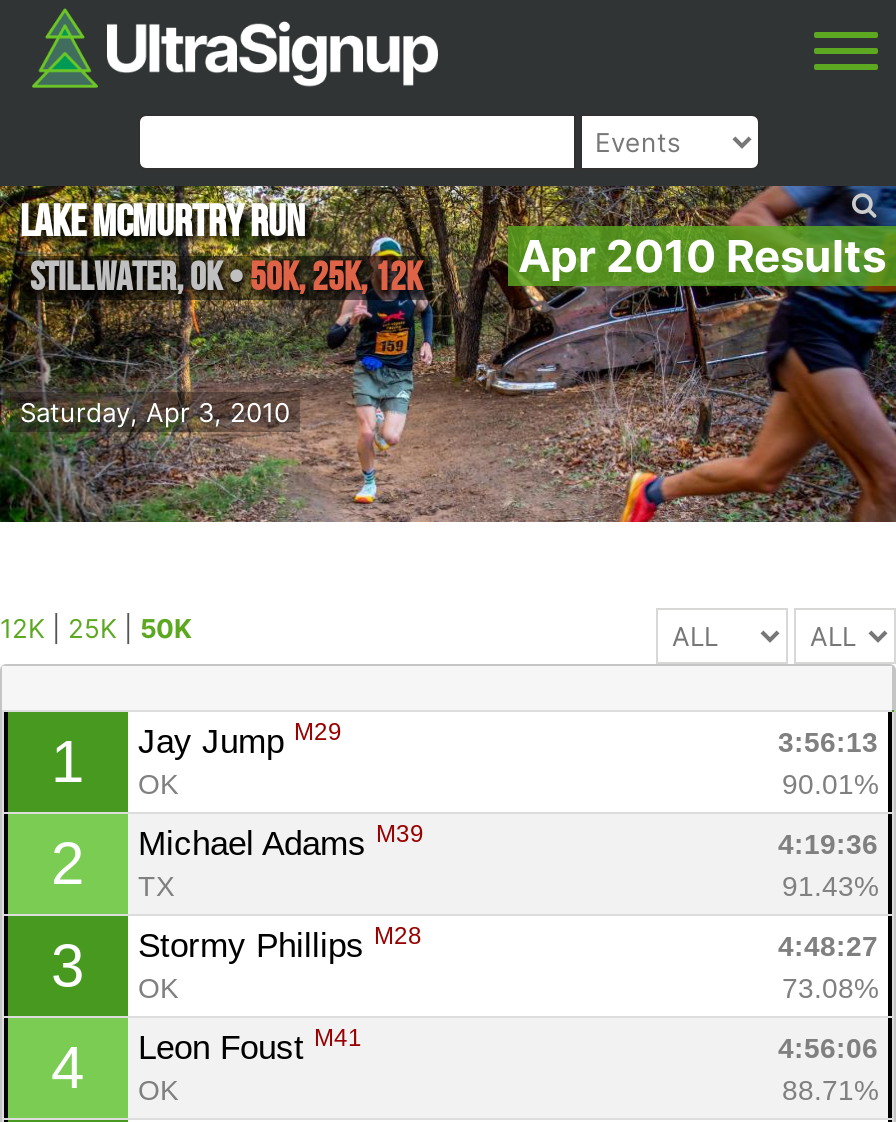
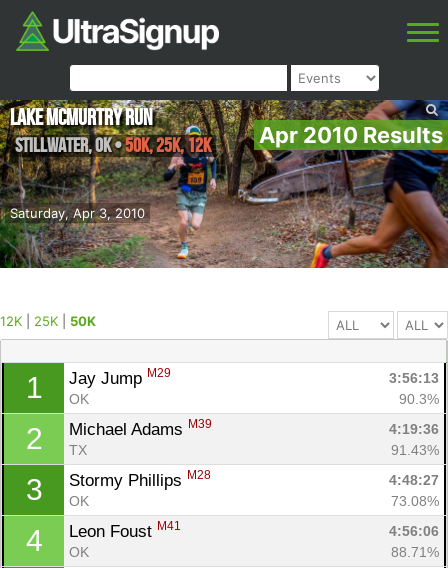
[782,768,878,800] 90.01% -> [399,391,439,407] 90.3%

